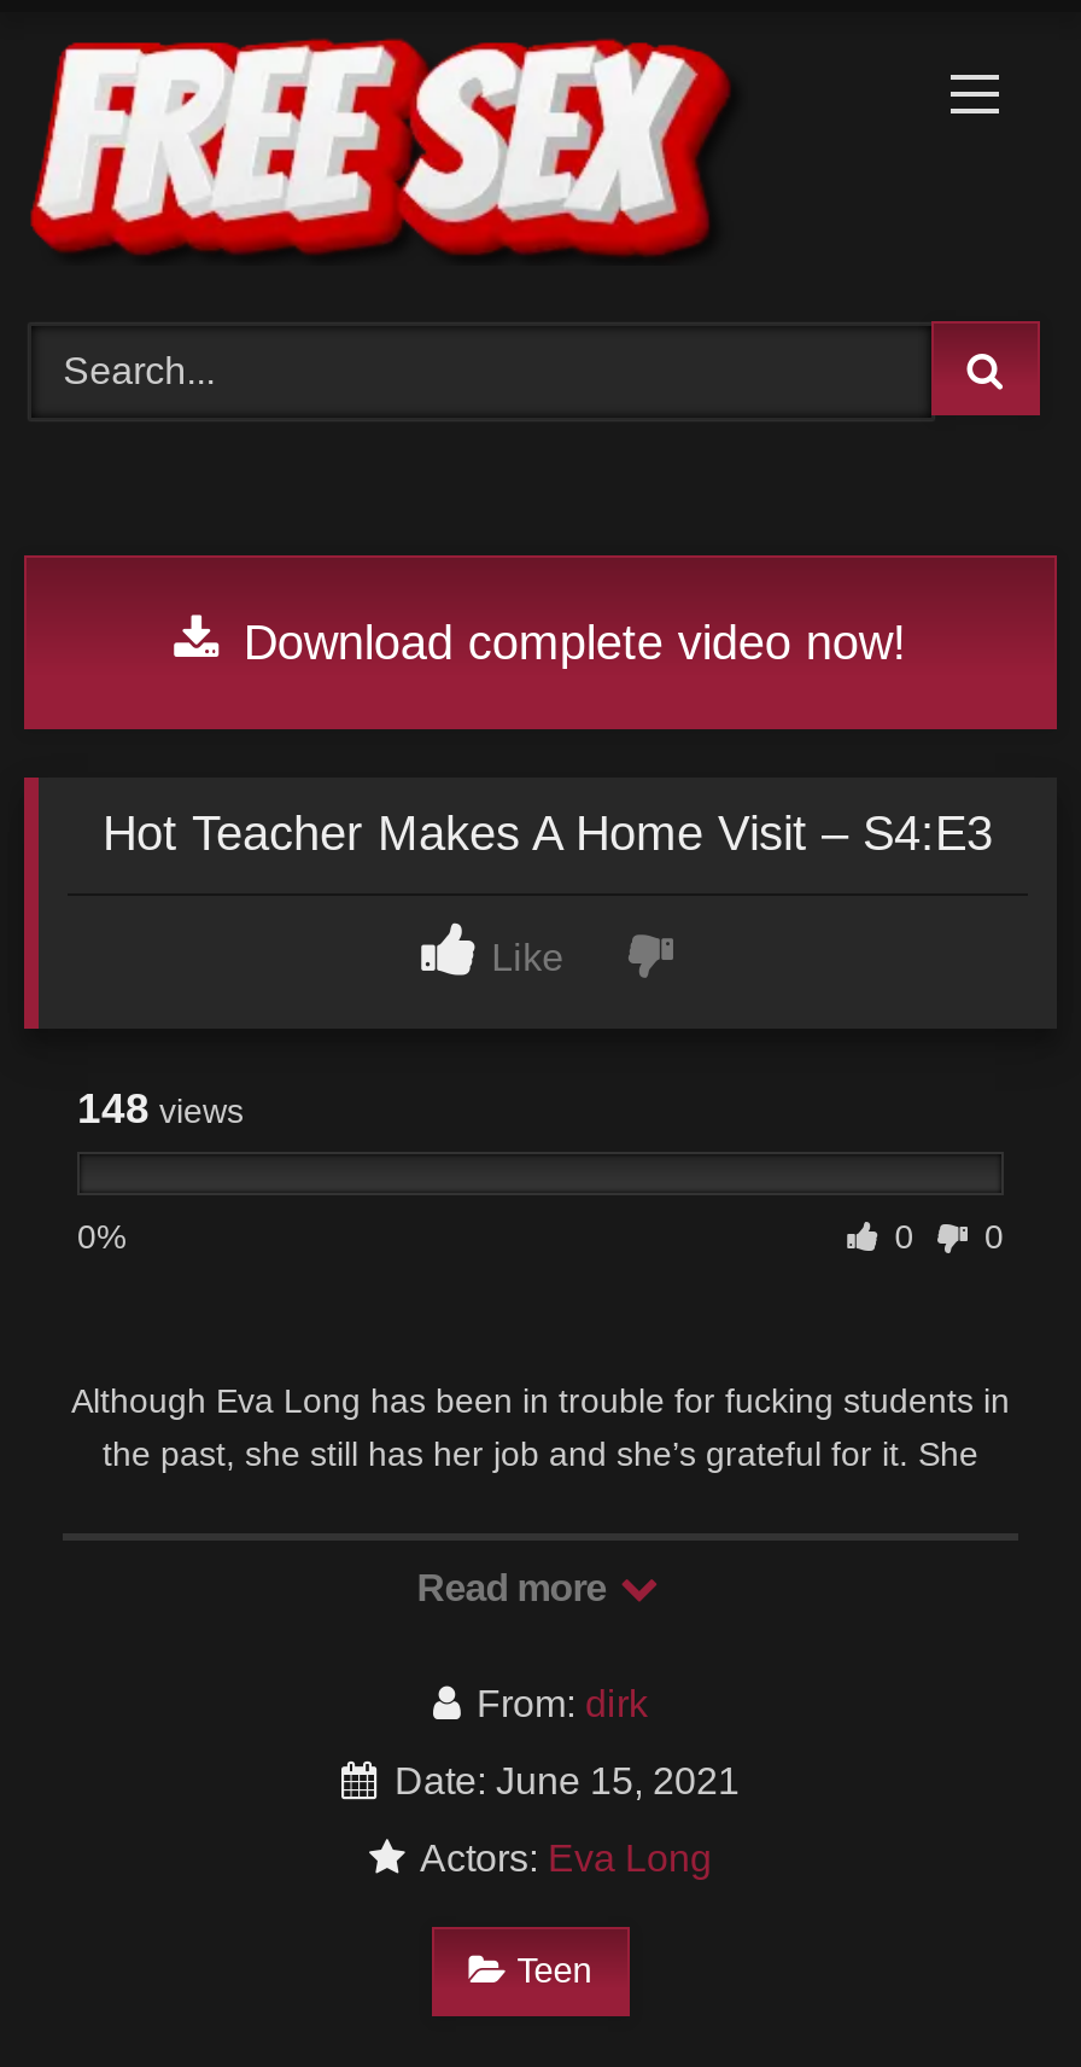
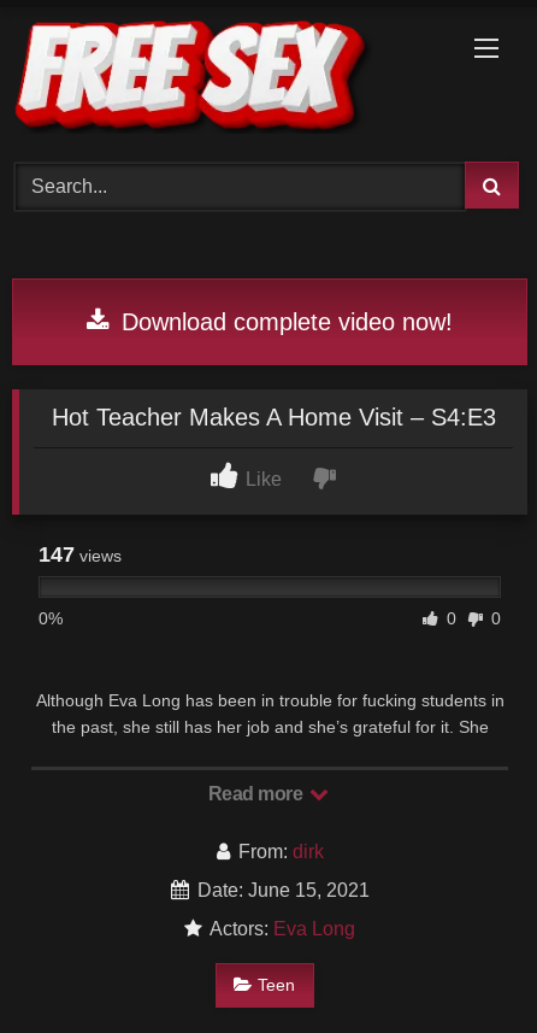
[77,1084,244,1132] 148 views -> [39,542,122,566] 147 views

